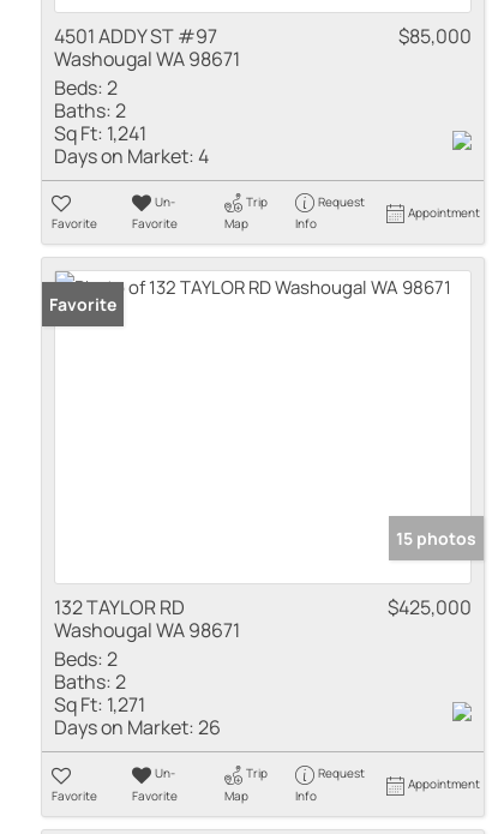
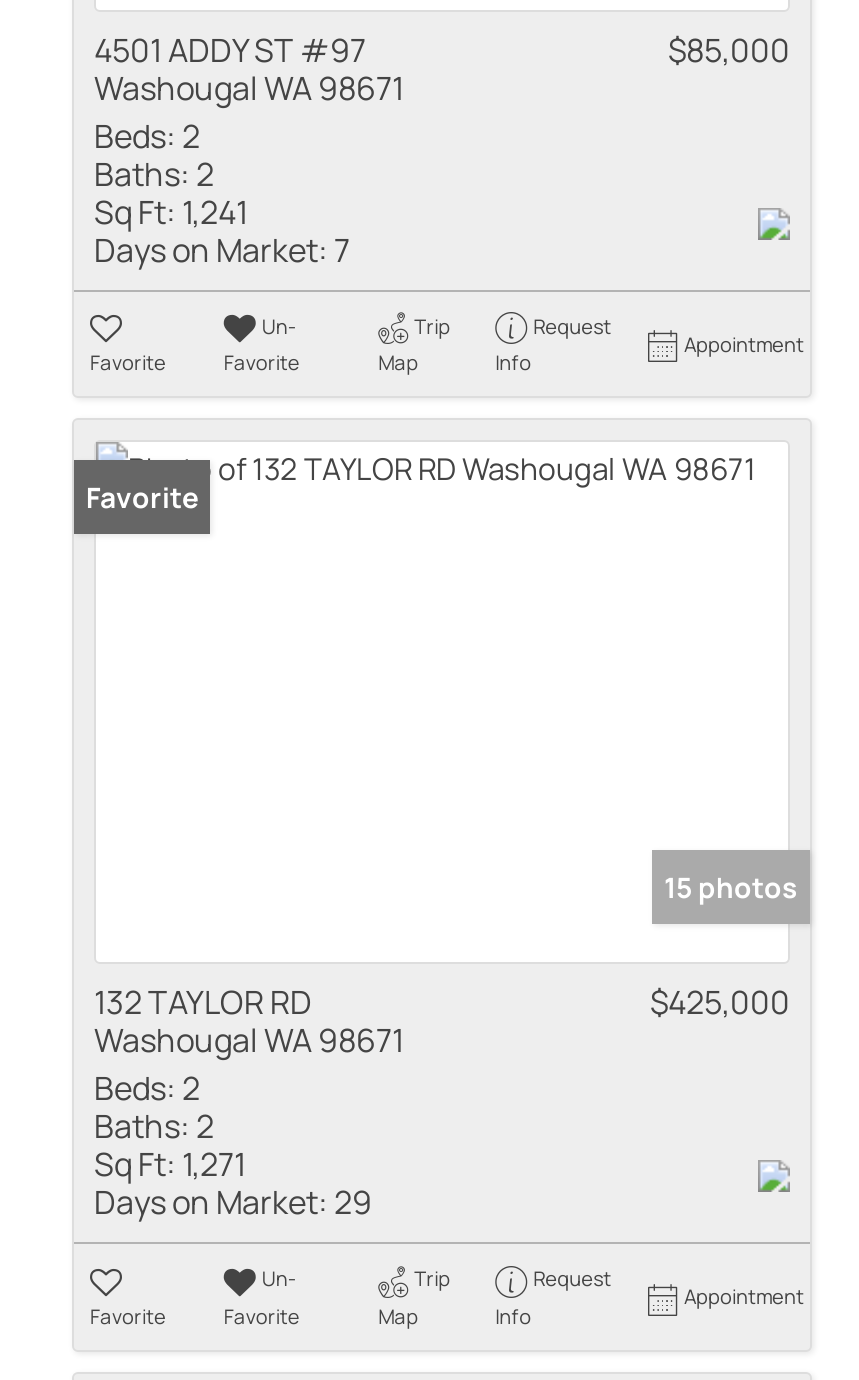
[54,143,209,169] Days on Market: 4 -> [94,228,350,272] Days on Market: 7
[54,714,221,741] Days on Market: 26 -> [94,1181,372,1225] Days on Market: 29

